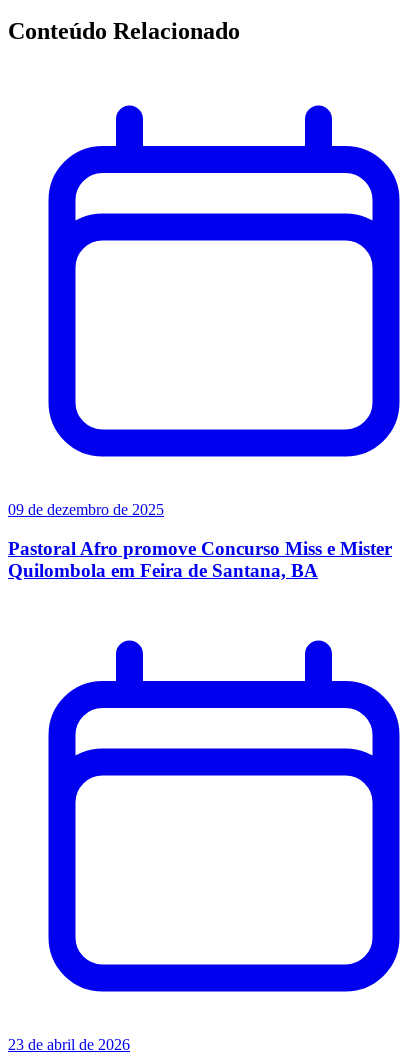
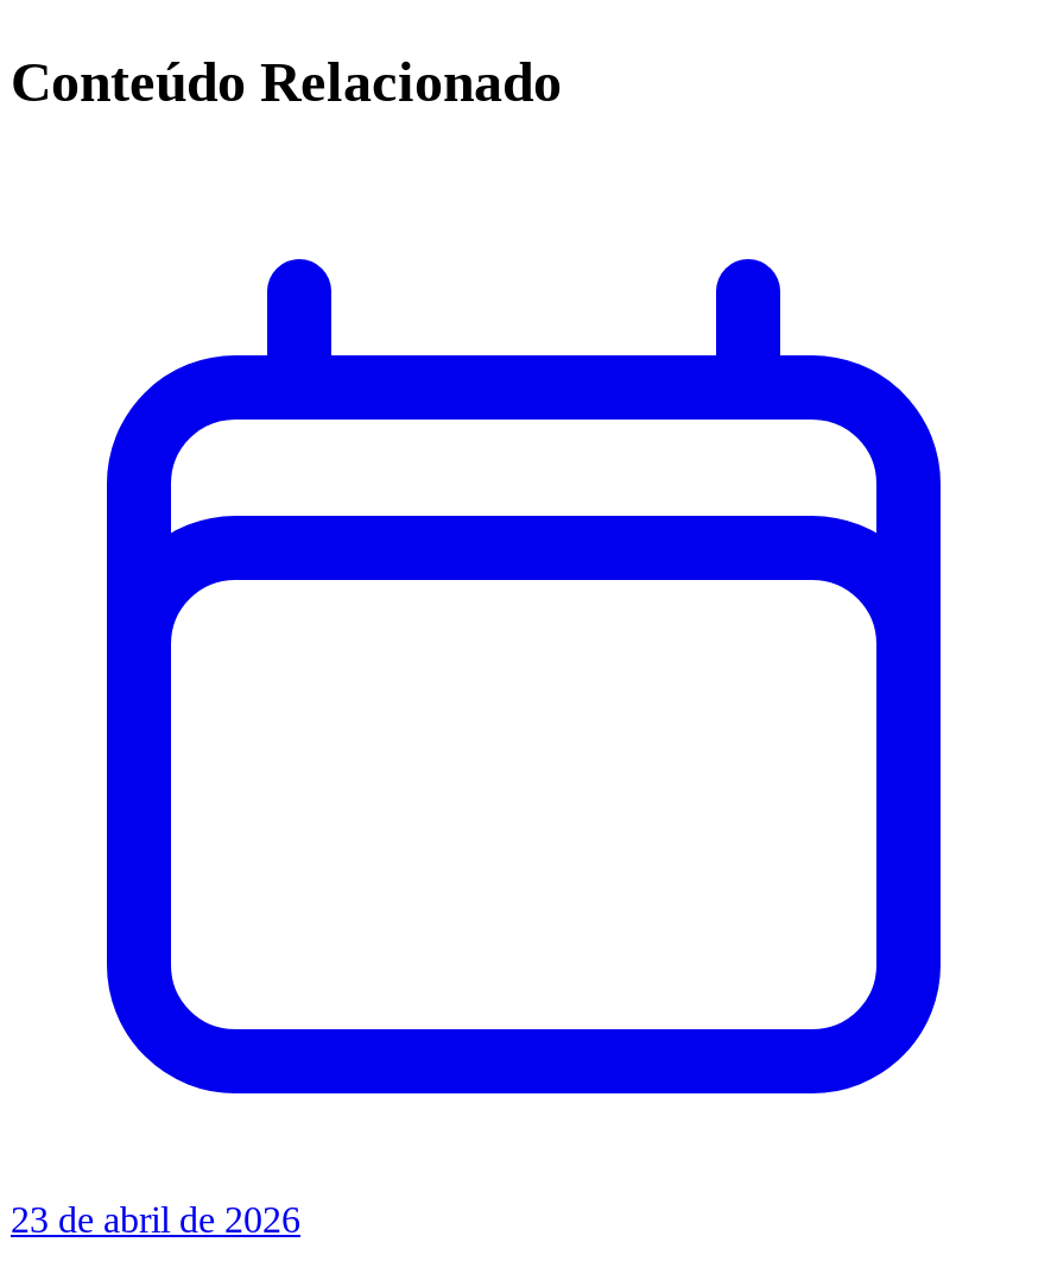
[8,501,392,581] 09 de dezembro de 2025 | Pastoral Afro promove Concurso Miss e Mister | Quilombola em Feira de Santana, BA -> none

